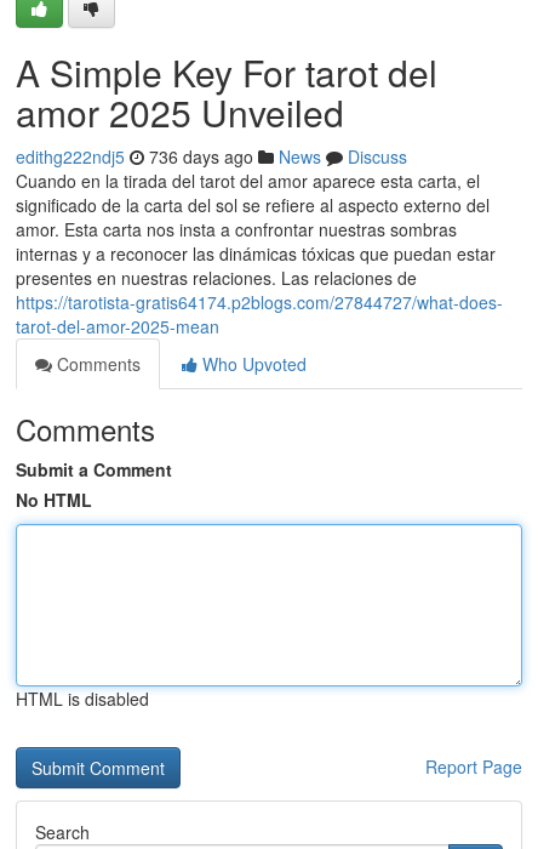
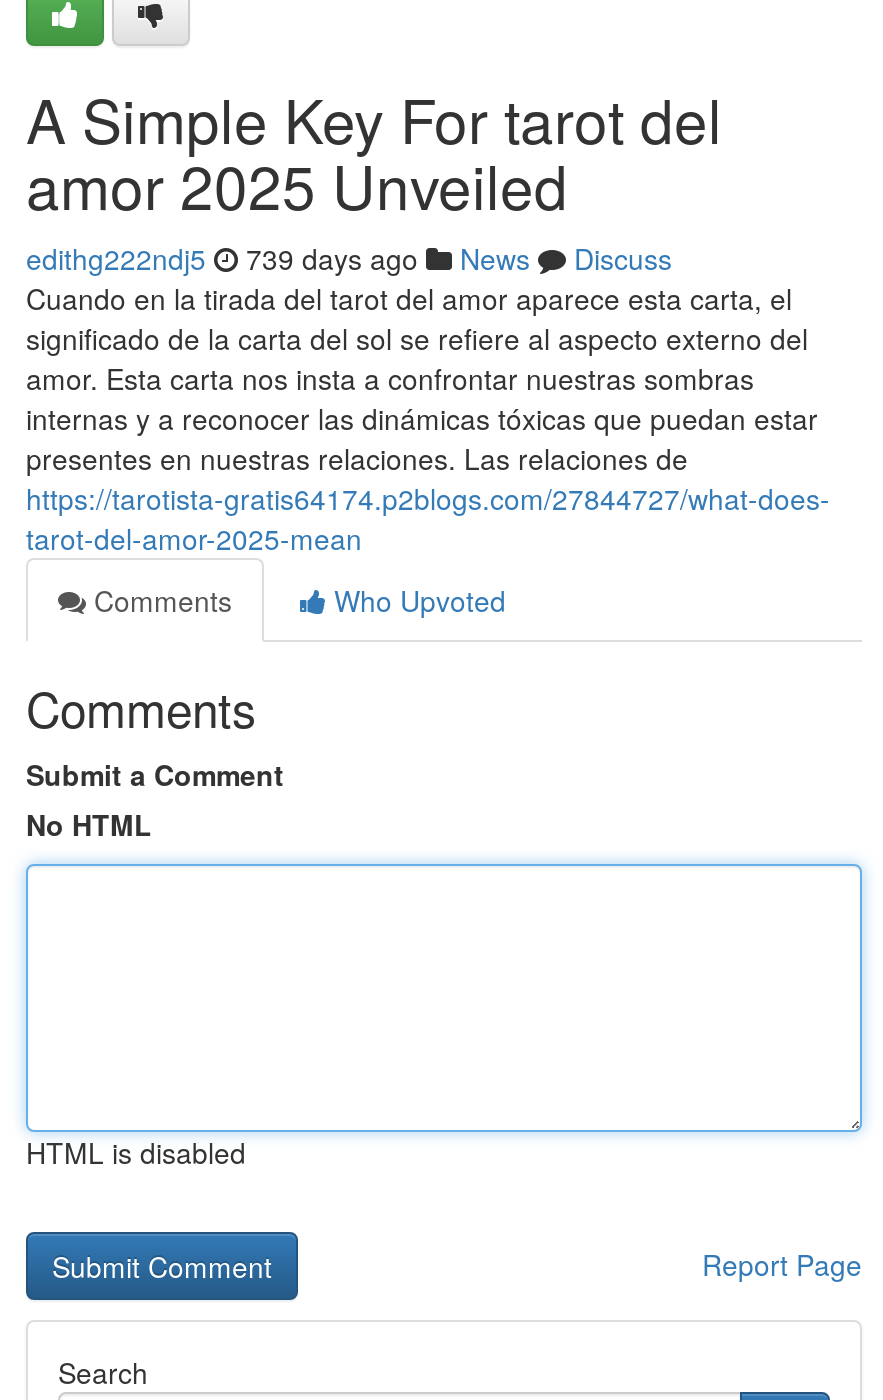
[16,144,407,169] edithg222ndj5 736 days ago News Discuss -> [26,238,672,278] edithg222ndj5 739 days ago News Discuss

